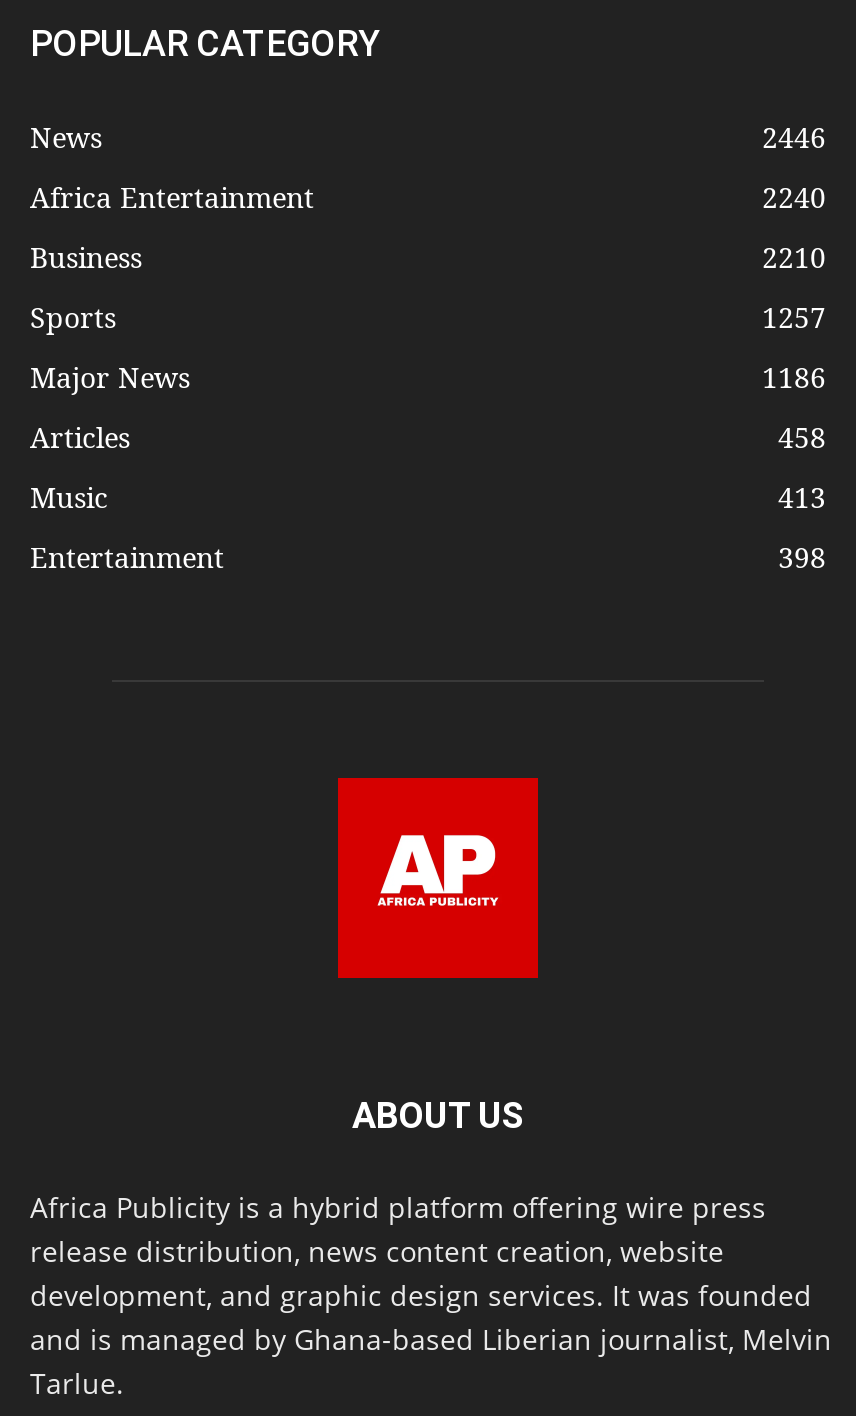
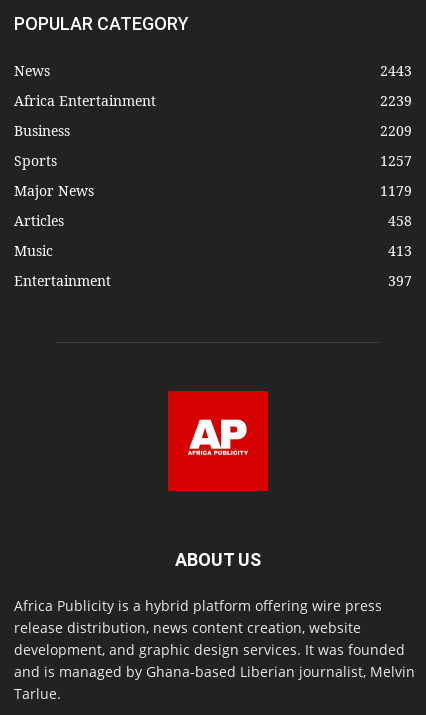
[762,118,826,156] 2446 -> [380,61,412,80] 2443
[762,178,826,216] 2240 -> [380,91,412,110] 2239
[762,238,826,276] 2210 -> [380,121,412,140] 2209
[762,358,826,396] 1186 -> [380,181,412,200] 1179
[778,538,826,576] 398 -> [388,271,412,290] 397

